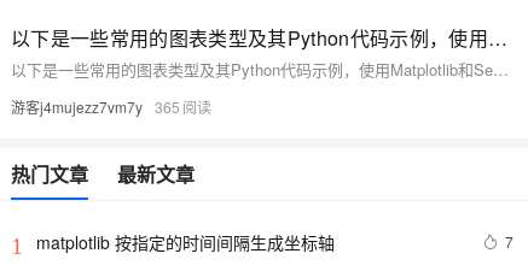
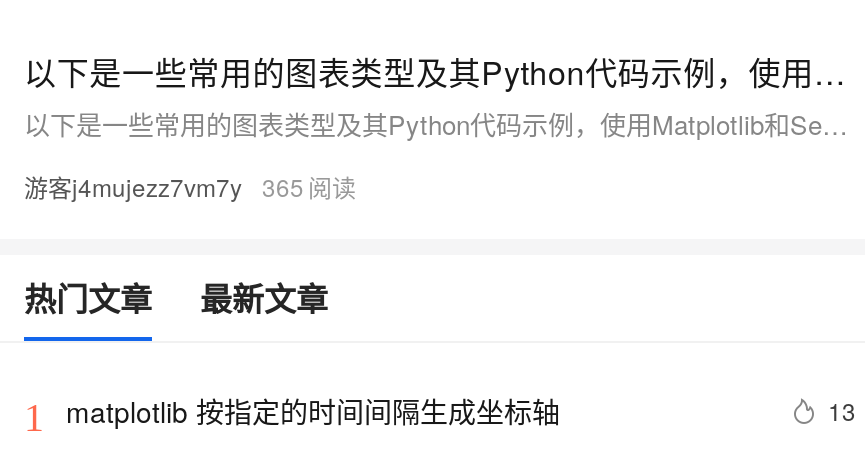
[505,232,514,252] 7 -> [828,394,856,428] 13

